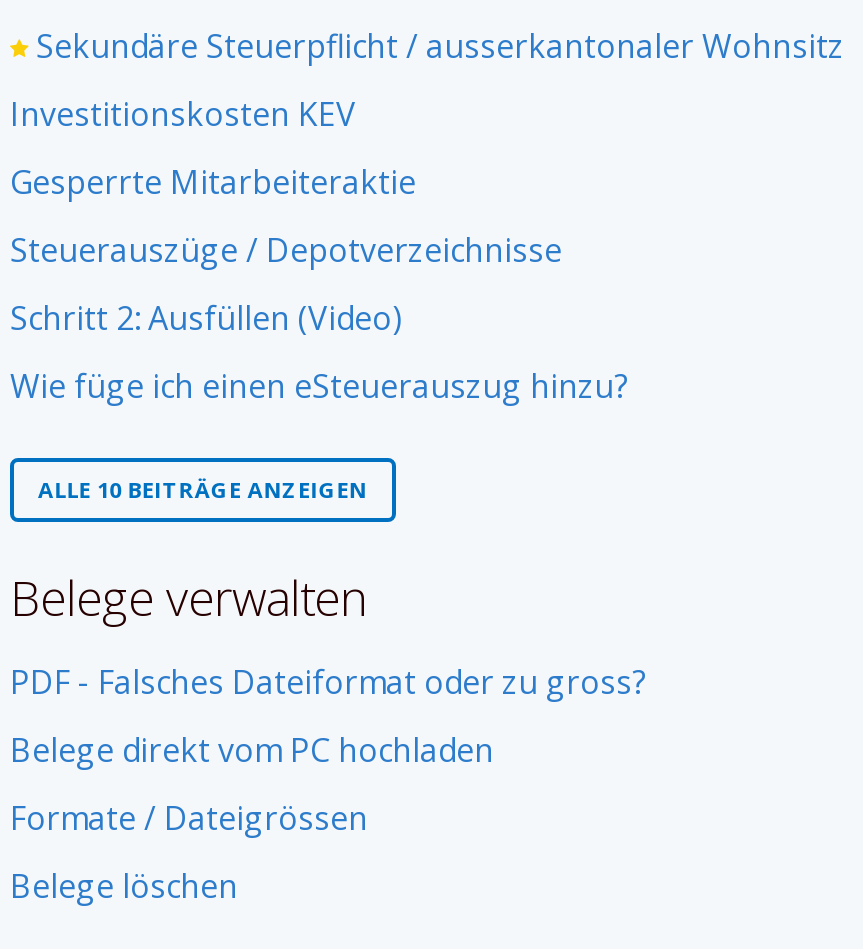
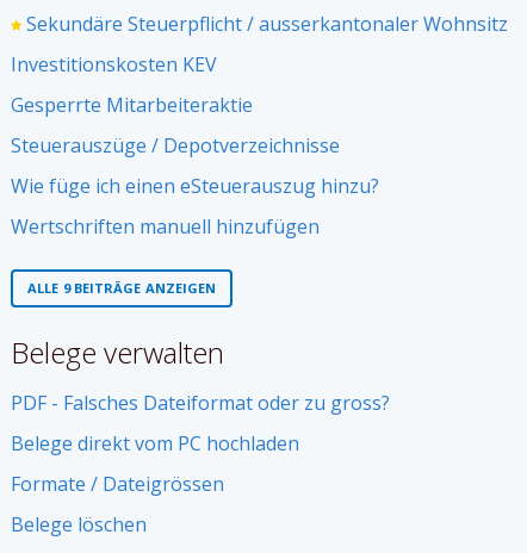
[10,296,402,340] Schritt 2: Ausfüllen (Video) -> none
moved [10,364,628,408] -> [11,173,379,199]: Wie füge ich einen eSteuerauszug hinzu?
[38,474,367,504] ALLE 10 BEITRÄGE ANZEIGEN -> [11,213,320,297] Wertschriften manuell hinzufügen | ALLE 9 BEITRÄGE ANZEIGEN

